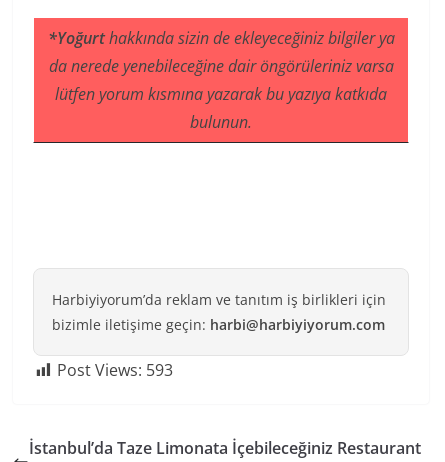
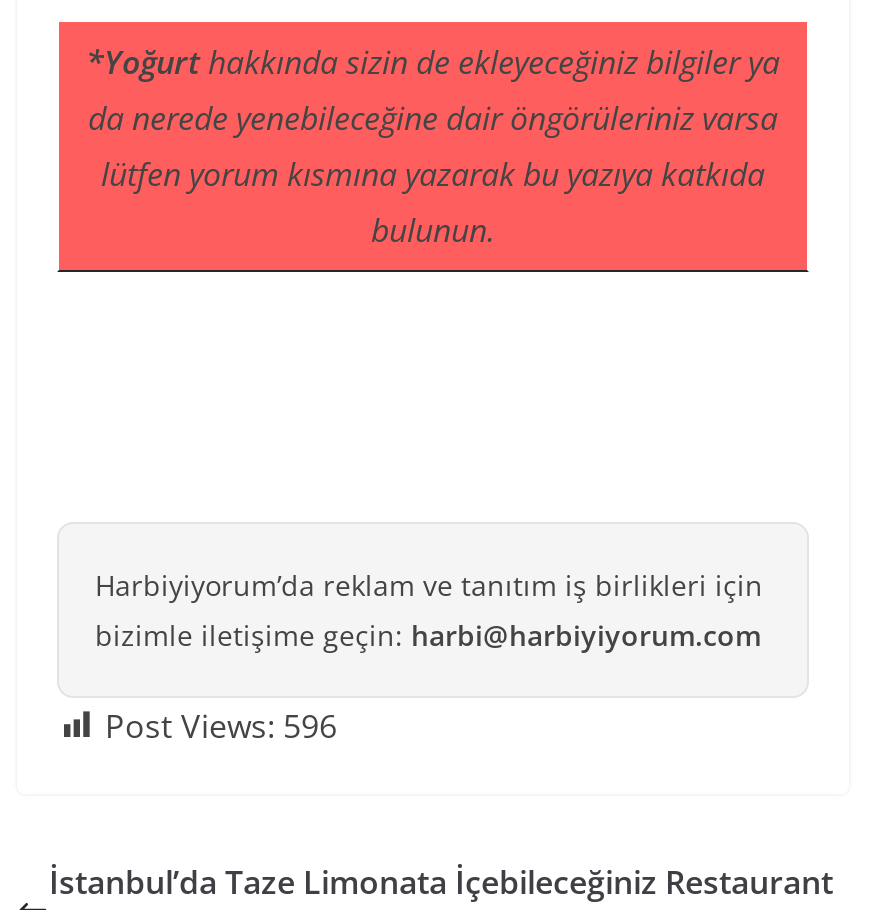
[57,359,173,381] Post Views: 593 -> [105,704,337,748] Post Views: 596

